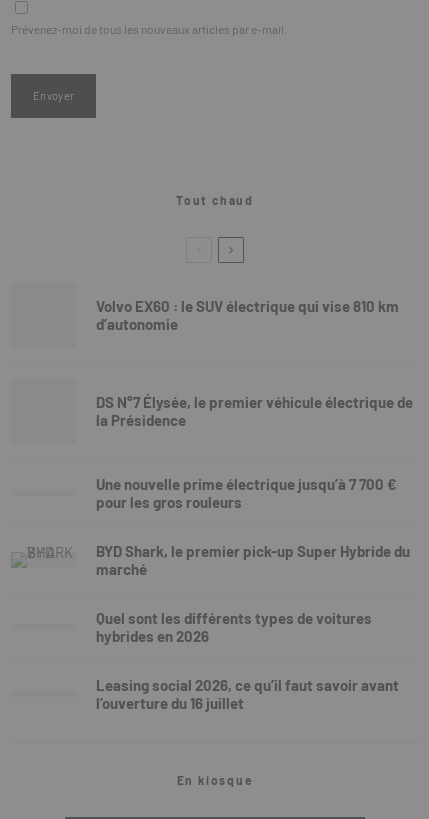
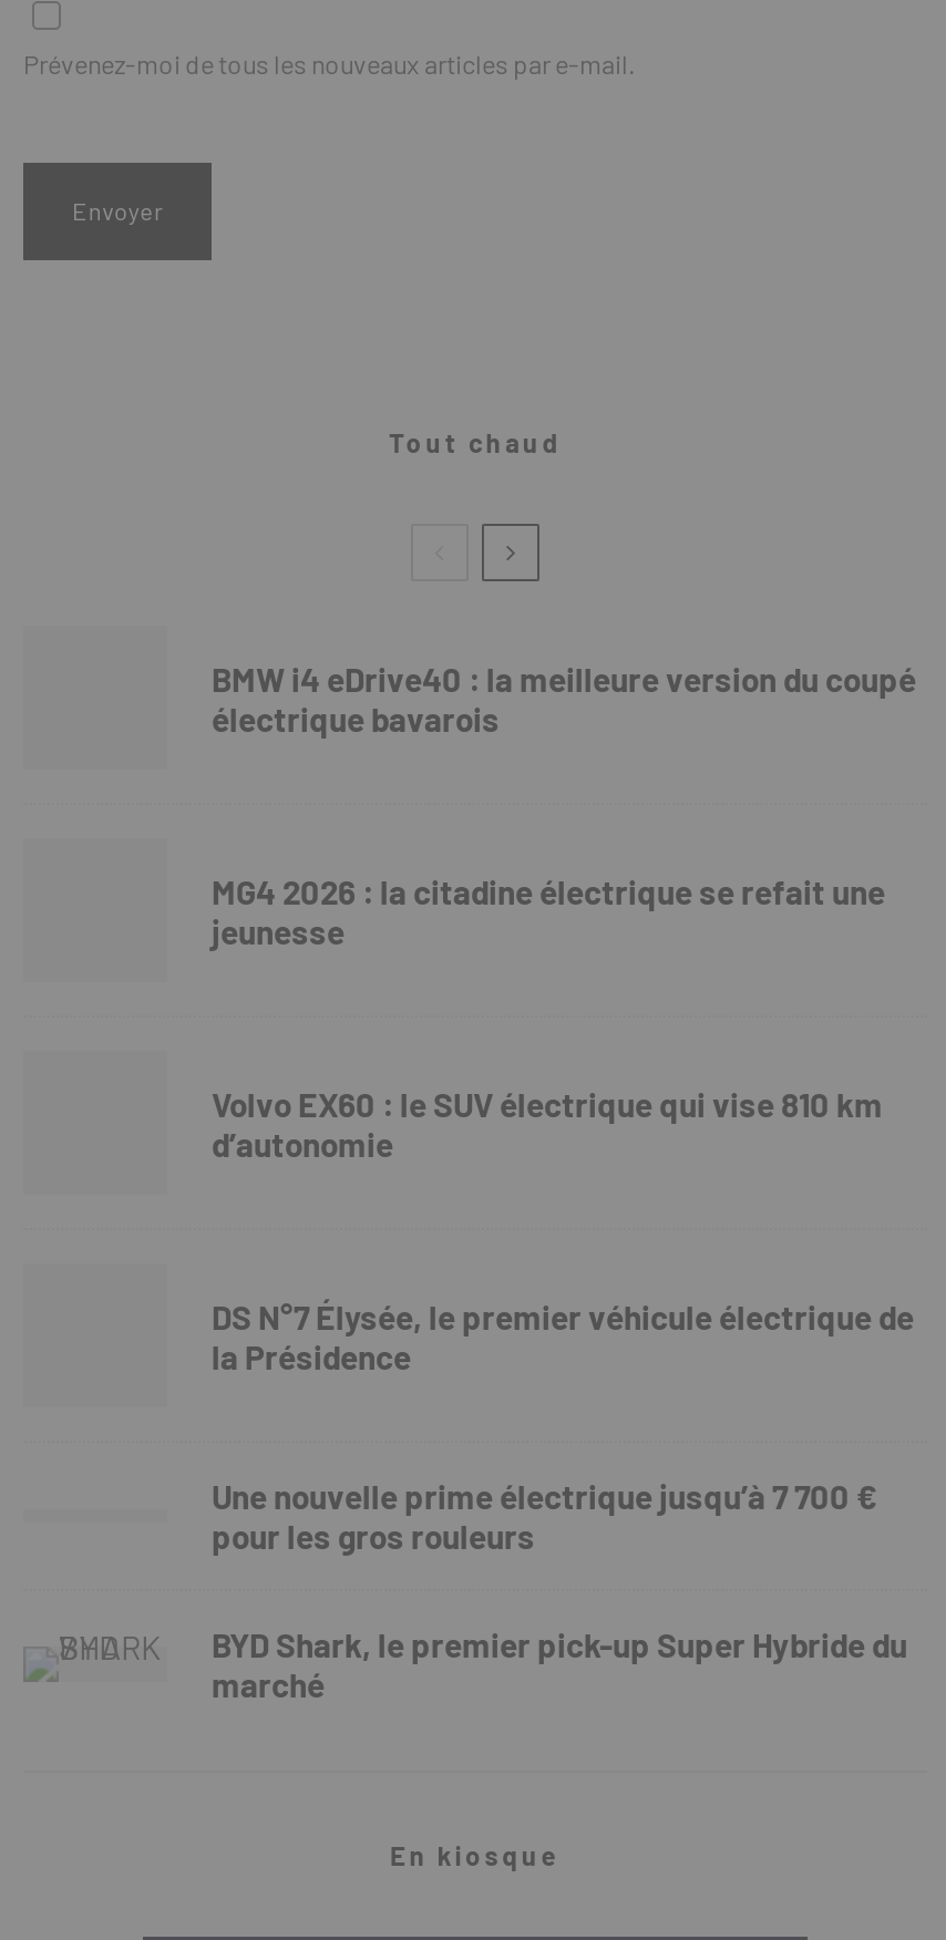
none -> [212,658,916,737] BMW i4 eDrive40 : la meilleure version du coupé | électrique bavarois
none -> [212,870,885,950] MG4 2026 : la citadine électrique se refait une | jeunesse
moved [96,297,413,577] -> [212,1083,914,1704]: Volvo EX60 : le SUV électrique qui vise 810 km | d’autonomie | DS N°7 Élysée, le premier véhicule électrique de | la Présidence | Une nouvelle prime électrique jusqu’à 7 700 € | pour les gros rouleurs | BYD Shark, le premier pick-up Super Hybride du | marché
[96,608,399,711] Quel sont les différents types de voitures | hybrides en 2026 | Leasing social 2026, ce qu’il faut savoir avant | l’ouverture du 16 juillet -> none

